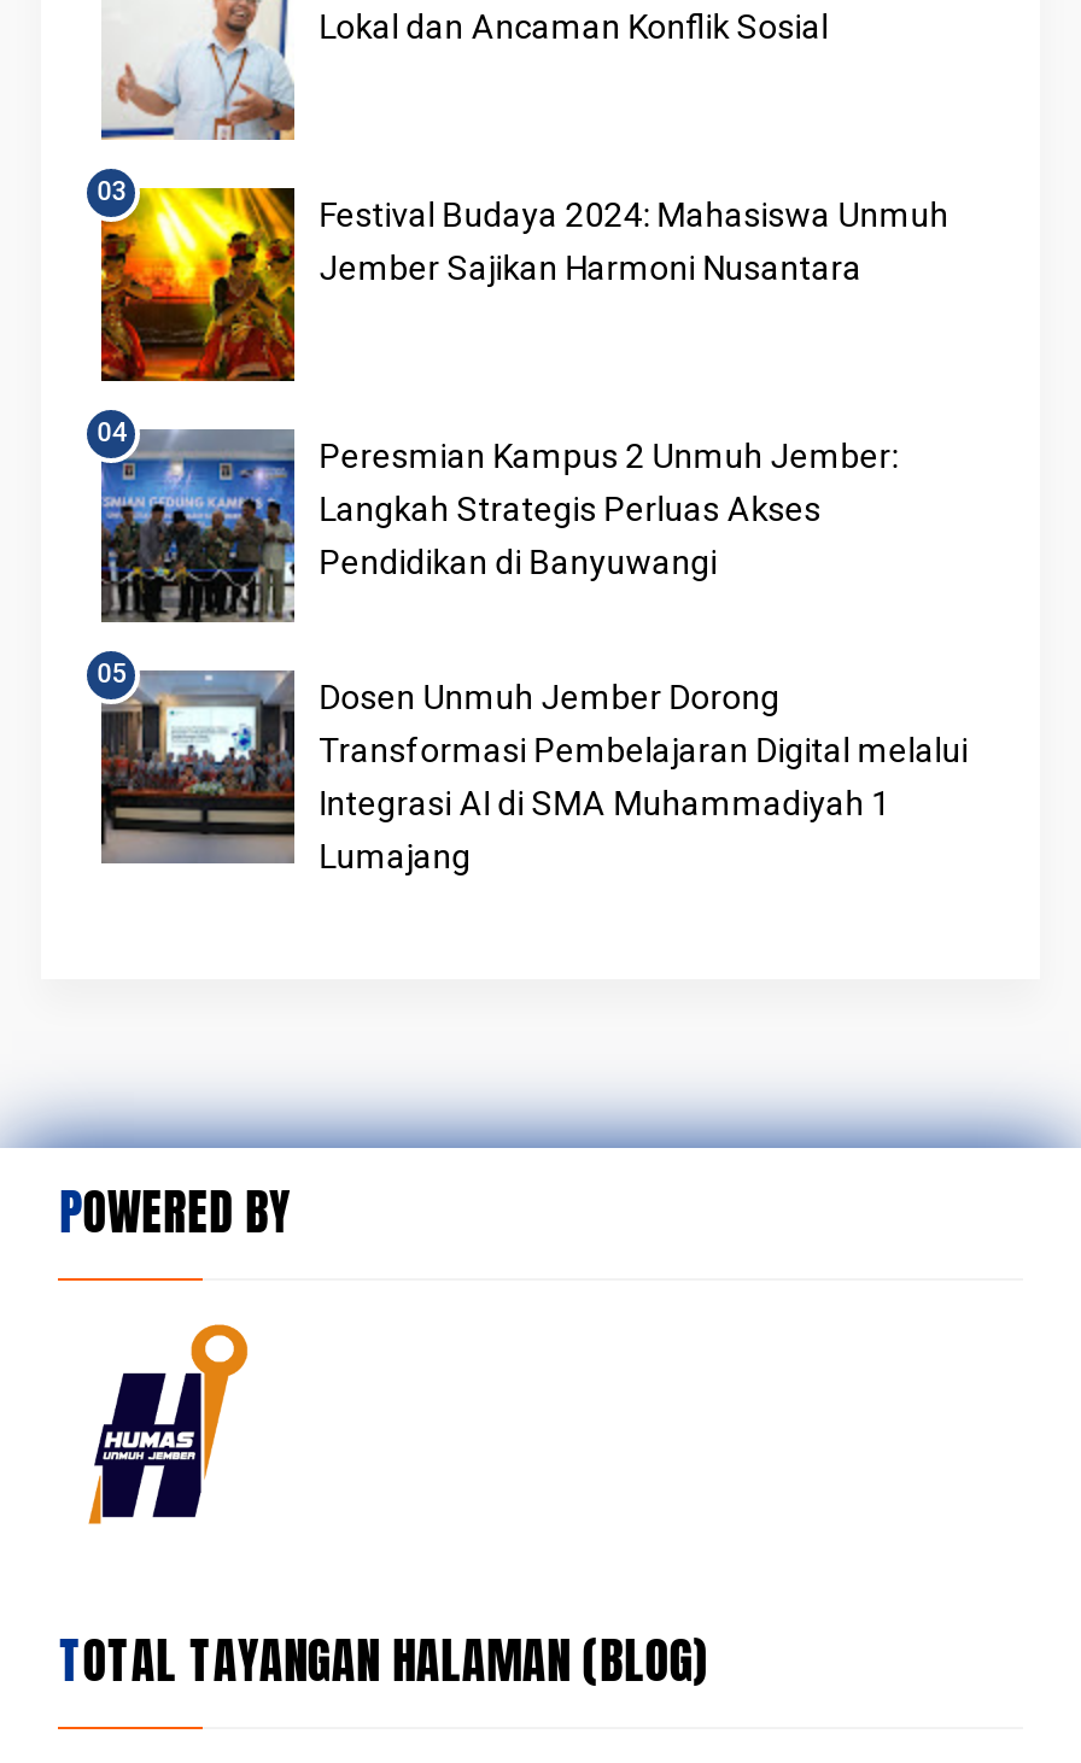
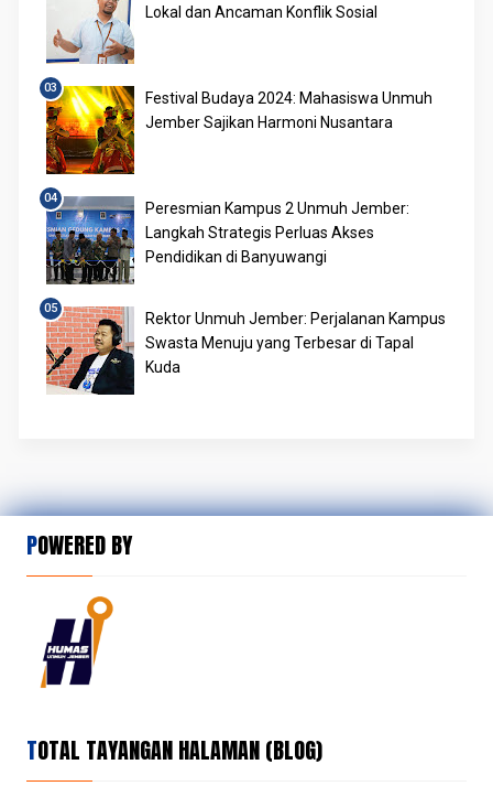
[99,668,968,875] [image] | Dosen Unmuh Jember Dorong | Transformasi Pembelajaran Digital melalui | Integrasi AI di SMA Muhammadiyah 1 | Lumajang -> [45,305,446,395] [image] | Rektor Unmuh Jember: Perjalanan Kampus | Swasta Menuju yang Terbesar di Tapal | Kuda

